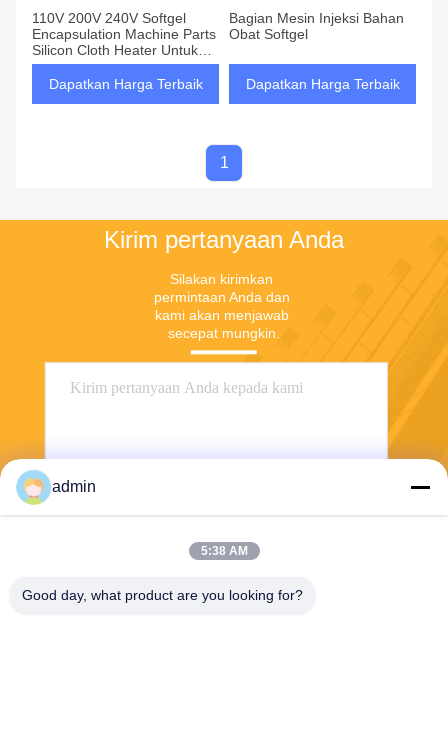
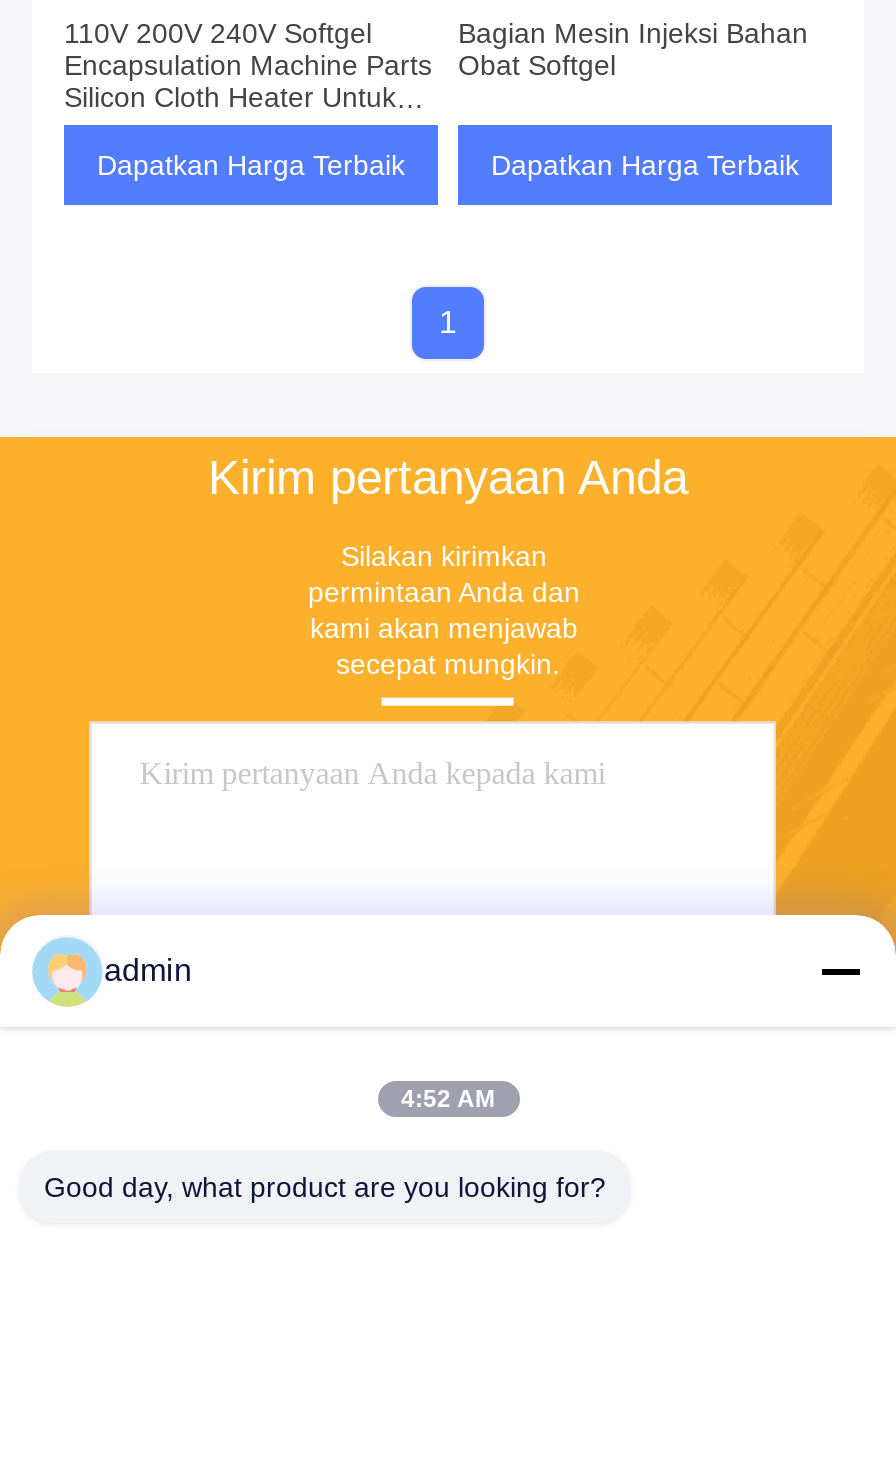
[200,544,247,558] 5:38 AM -> [401,1085,495,1113] 4:52 AM

